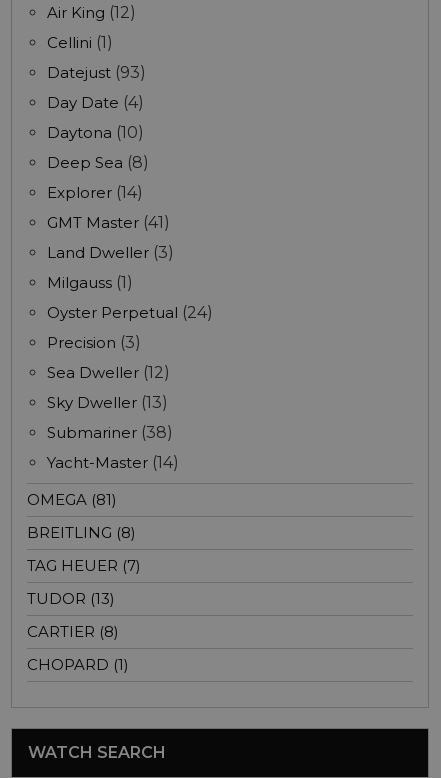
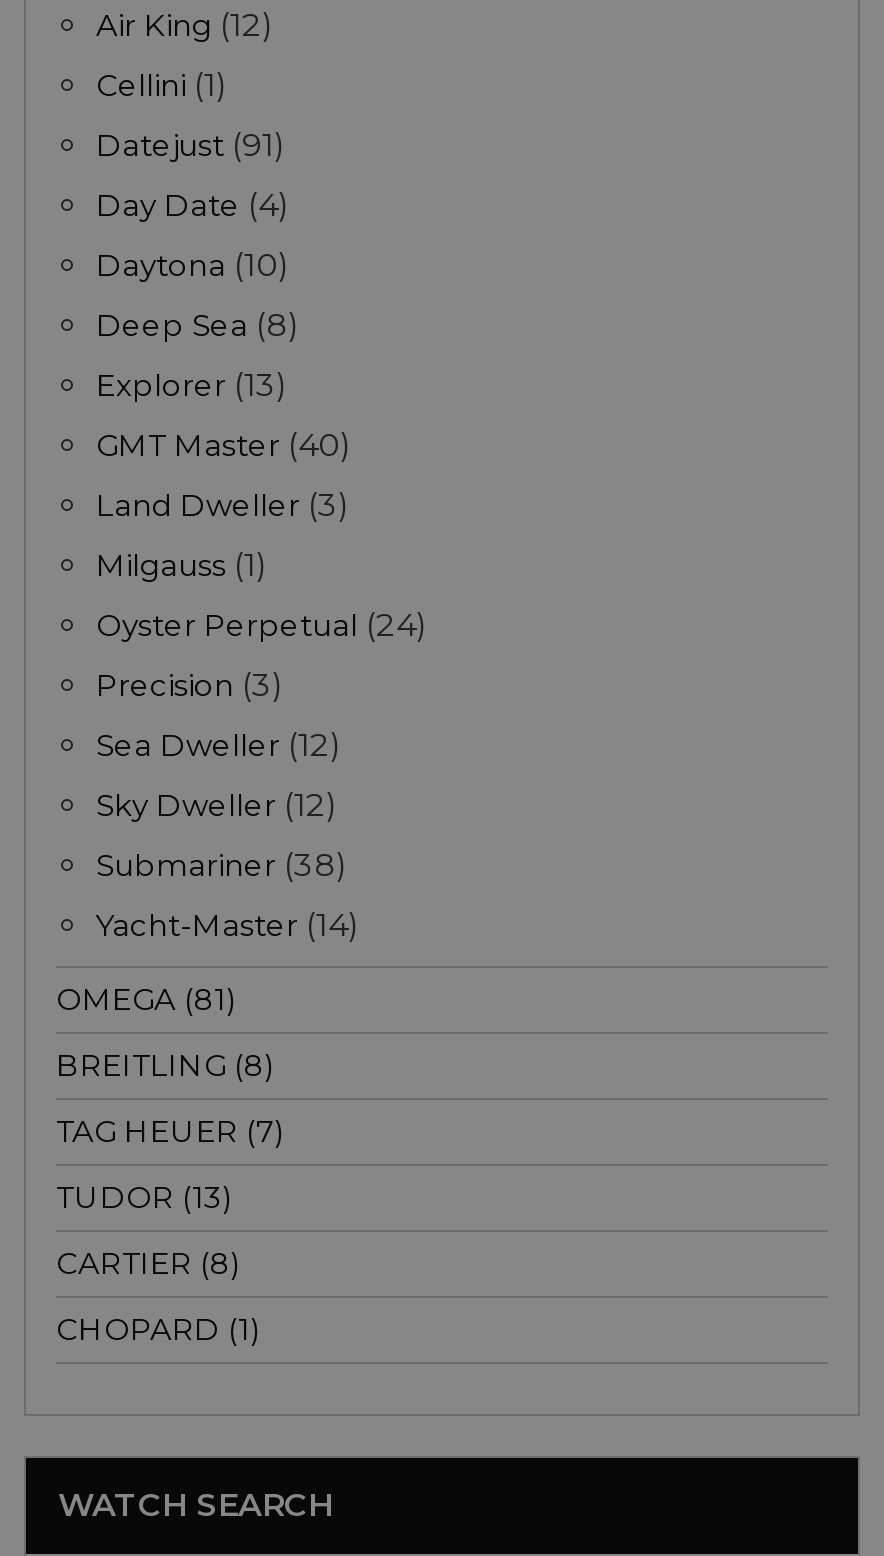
[47,63,146,82] Datejust (93) -> [96,127,286,165] Datejust (91)
[47,183,143,202] Explorer (14) -> [96,367,288,405] Explorer (13)
[47,213,170,232] GMT Master (41) -> [96,427,352,465] GMT Master (40)
[47,393,168,412] Sky Dweller (13) -> [96,787,338,825] Sky Dweller (12)

